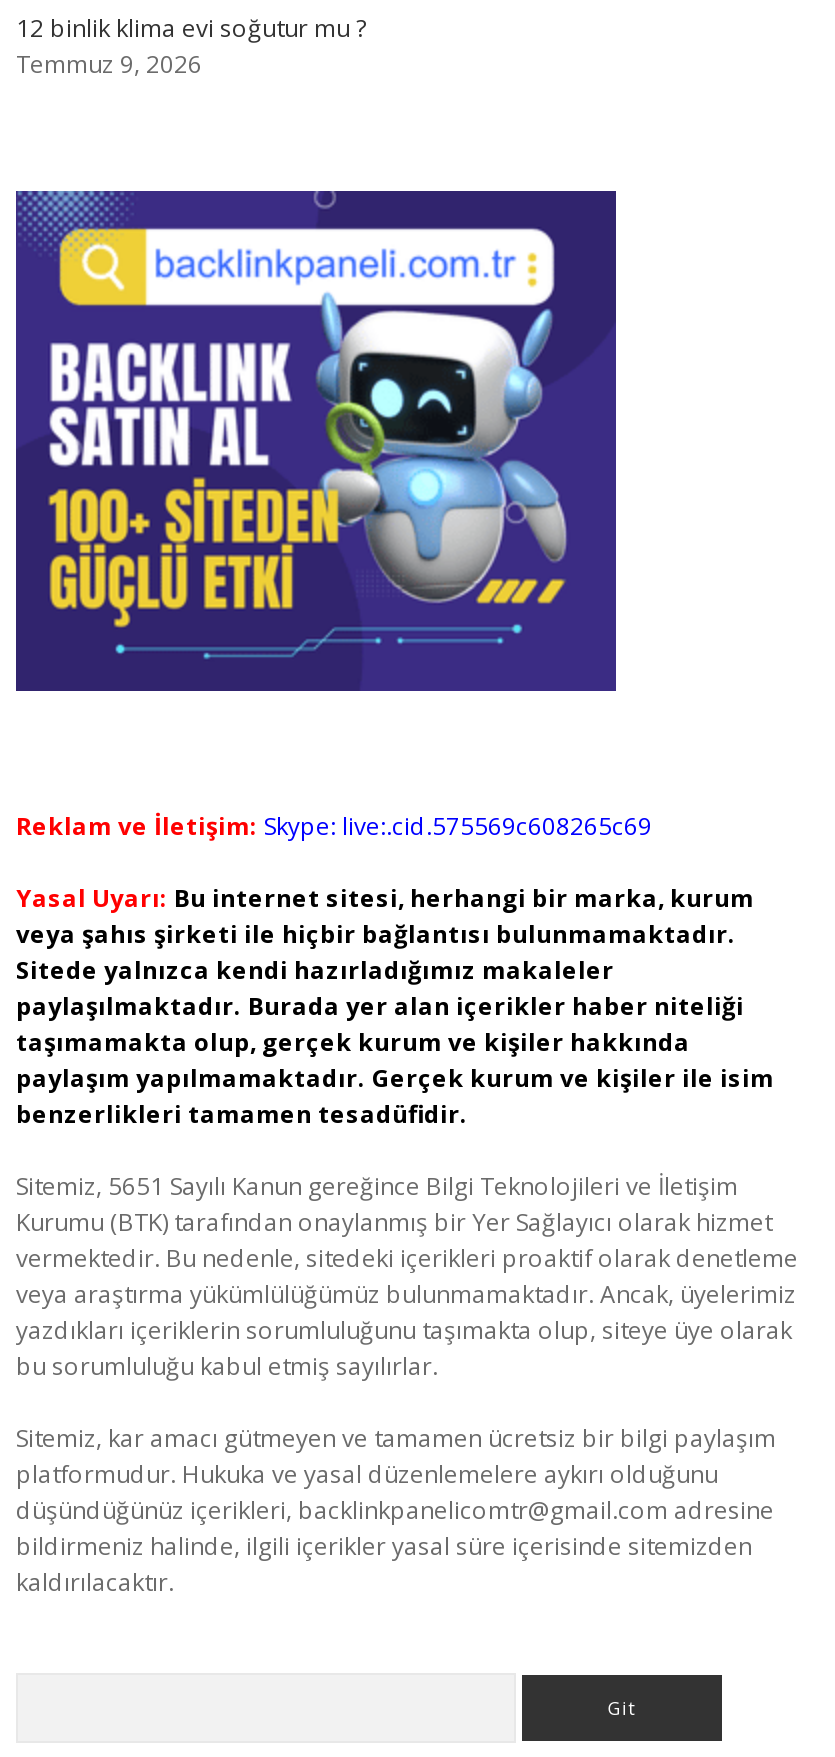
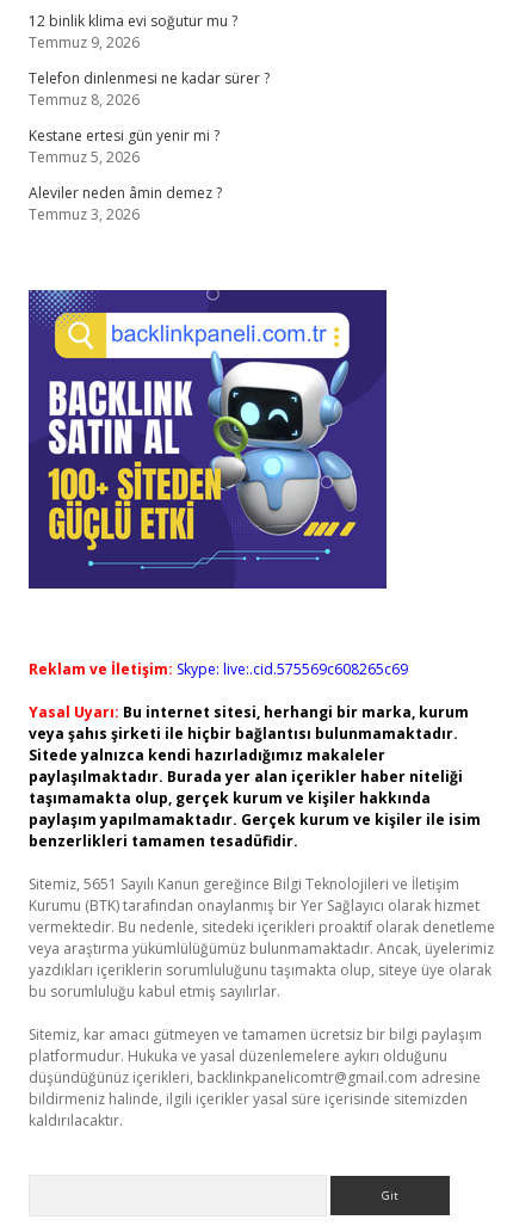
none -> [29,68,270,224] Telefon dinlenmesi ne kadar sürer ? | Temmuz 8, 2026 | Kestane ertesi gün yenir mi ? | Temmuz 5, 2026 | Aleviler neden âmin demez ? | Temmuz 3, 2026

